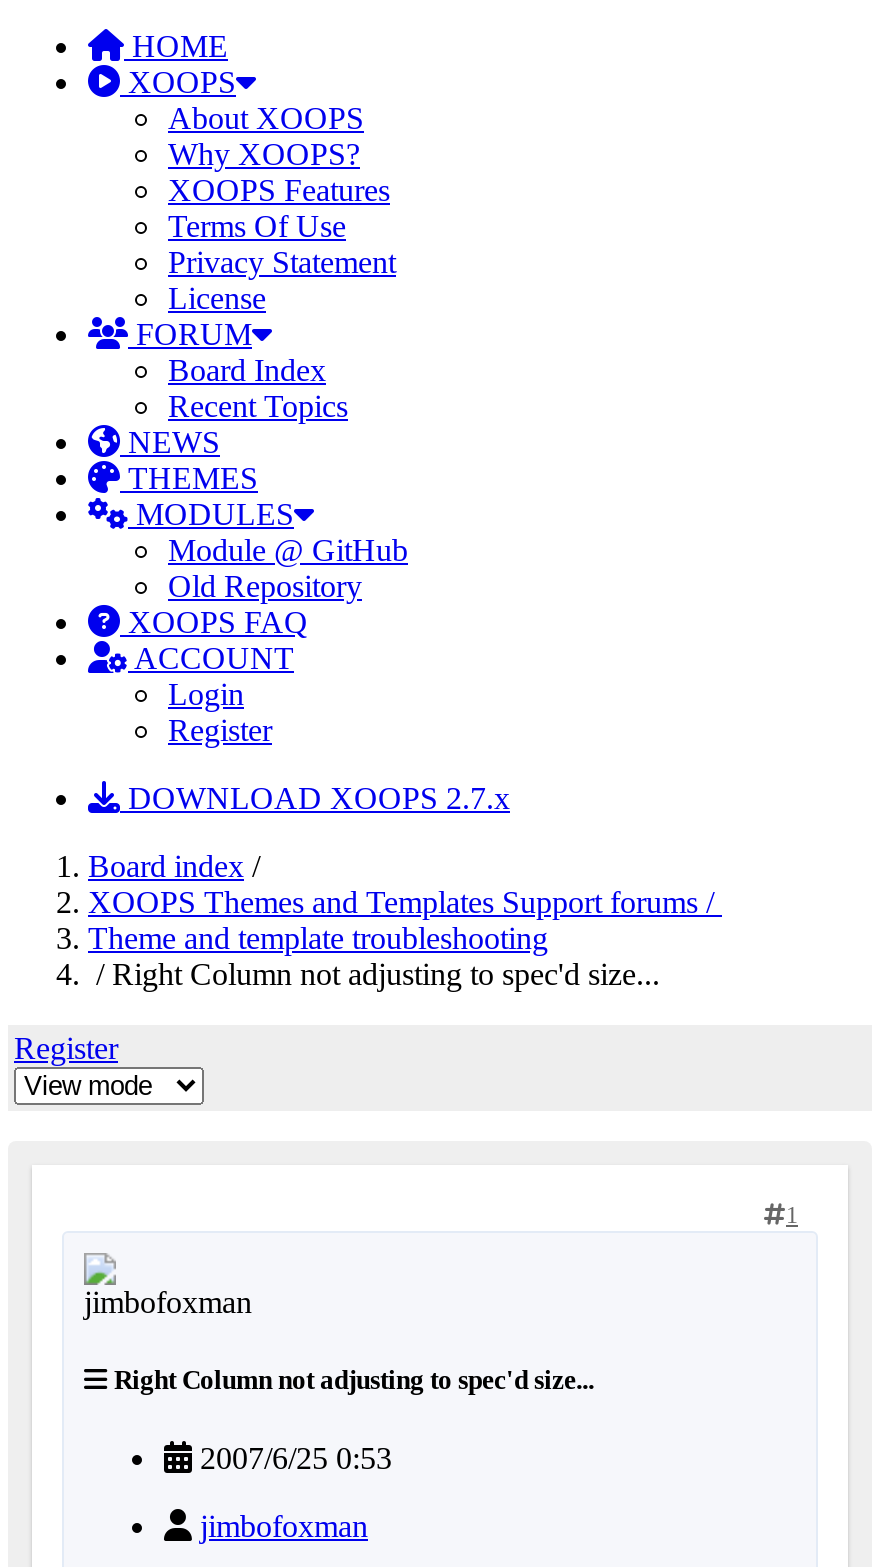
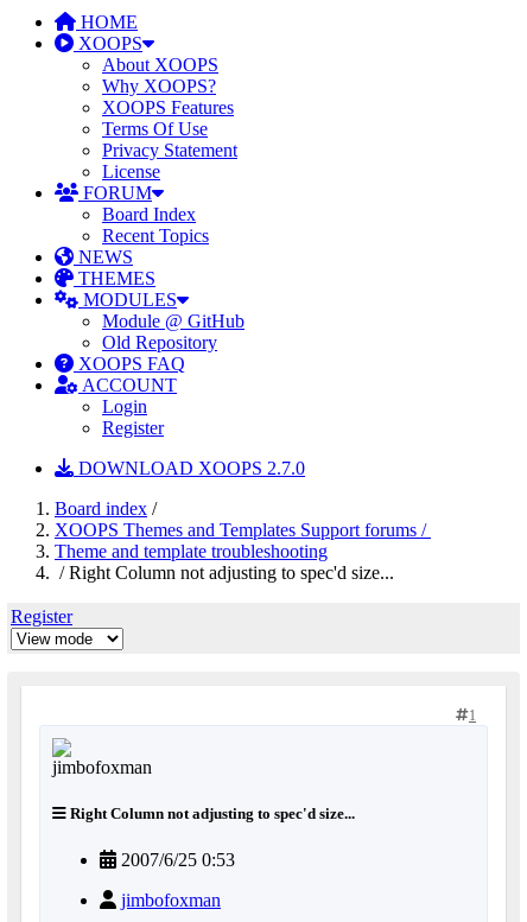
[120,781,510,815] DOWNLOAD XOOPS 2.7.x -> [74,458,305,478] DOWNLOAD XOOPS 2.7.0

